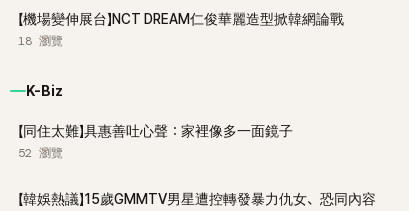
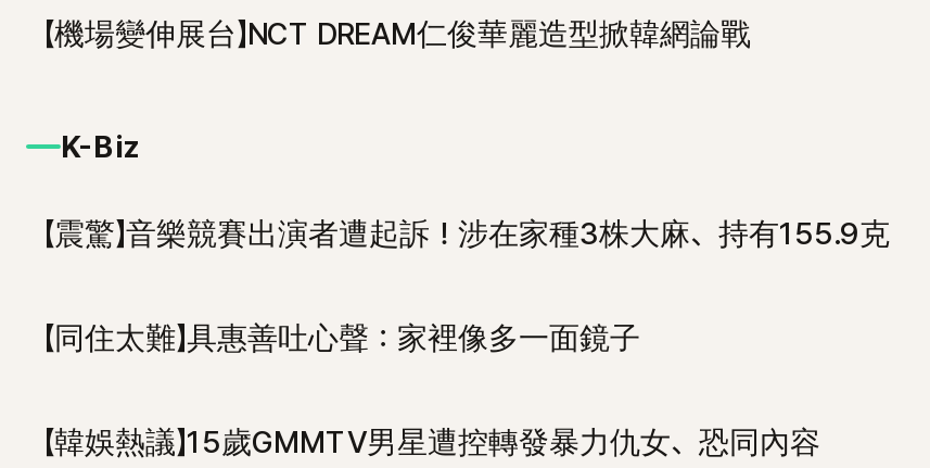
[18,33,63,49] 18 瀏覽 -> none
moved [26,83,63,99] -> [61,129,141,164]: K-Biz
none -> [43,216,890,251] 【震驚】音樂競賽出演者遭起訴！涉在家種3株大麻、持有155.9克
moved [18,123,293,139] -> [43,320,640,355]: 【同住太難】具惠善吐心聲：家裡像多一面鏡子
[18,145,63,161] 52 瀏覽 -> none

